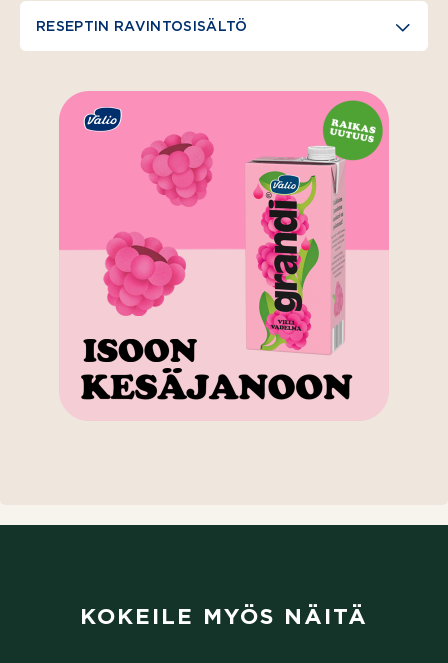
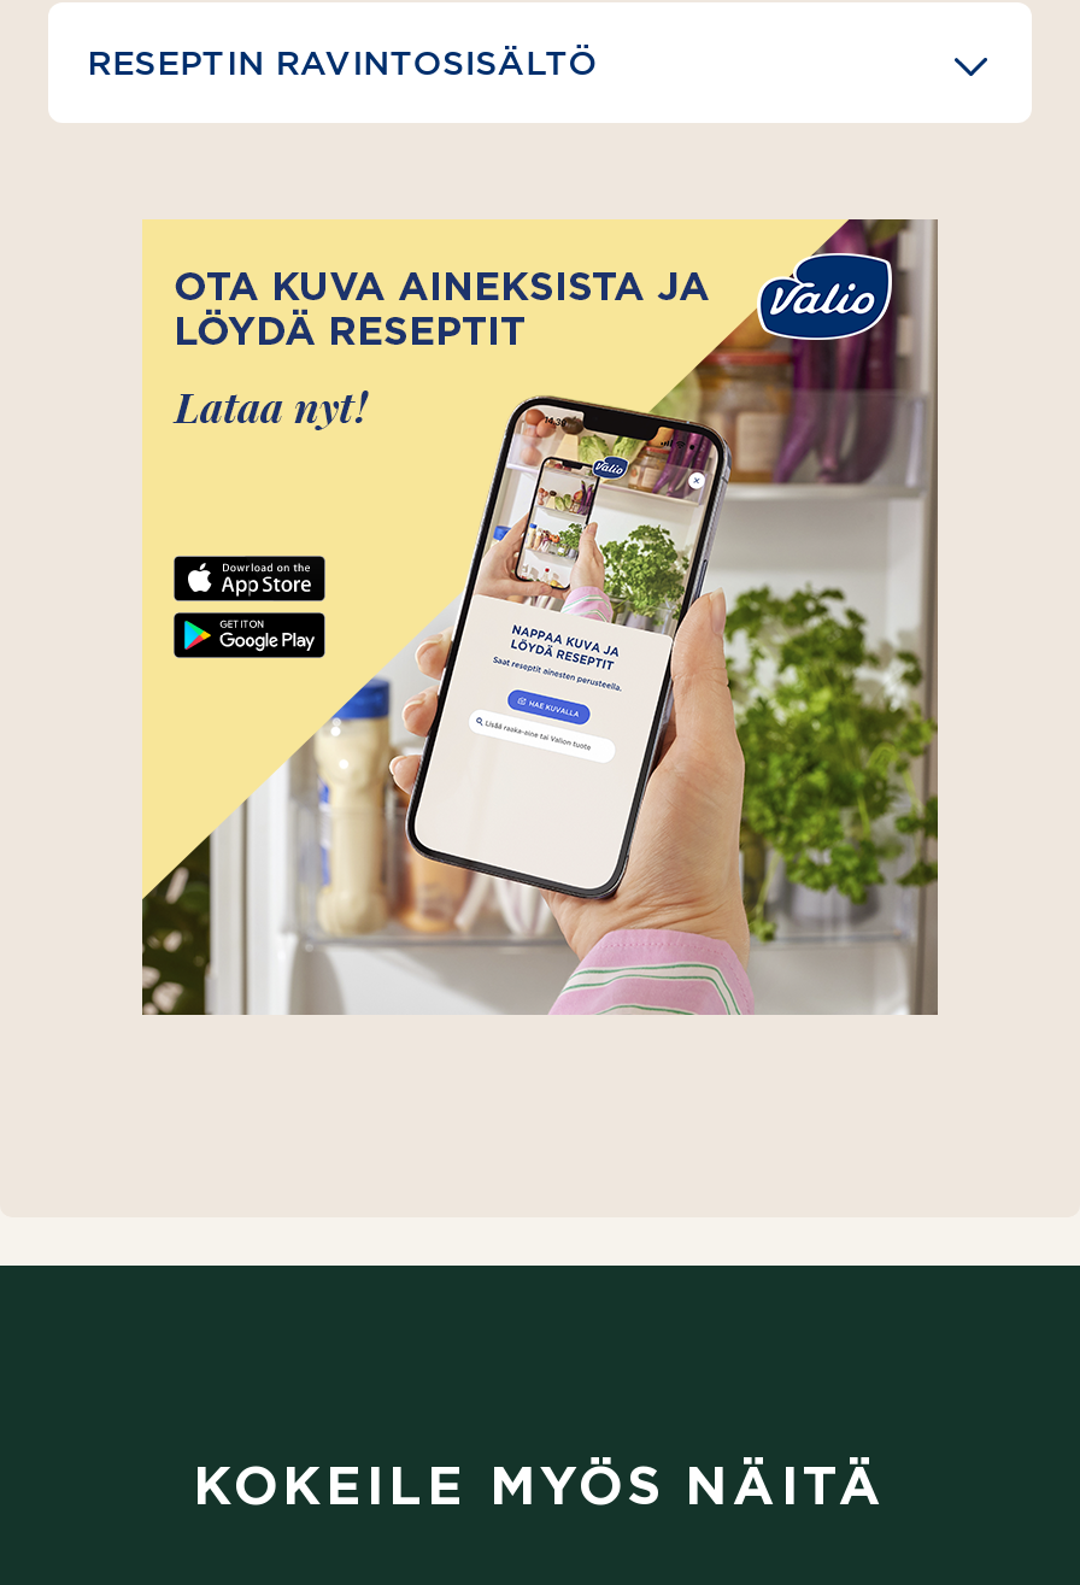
[59,91,389,421] [image] -> [140,217,940,1017] [image]

